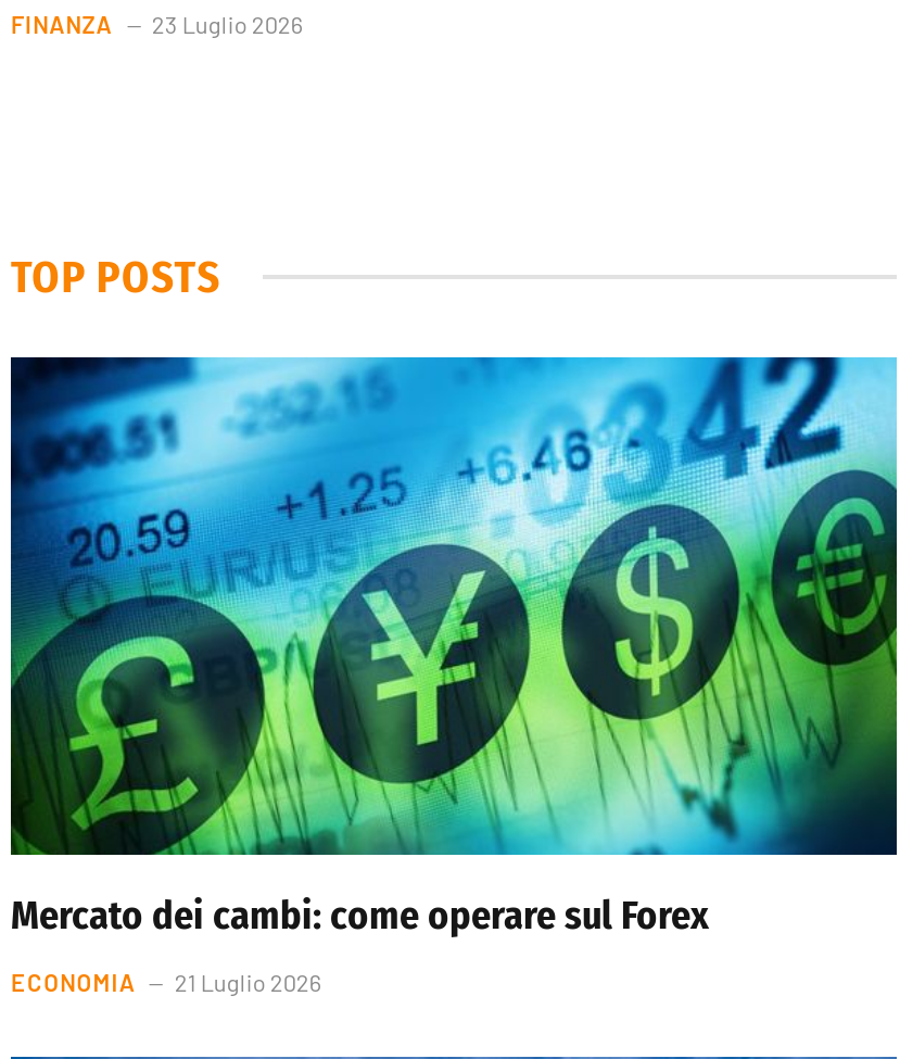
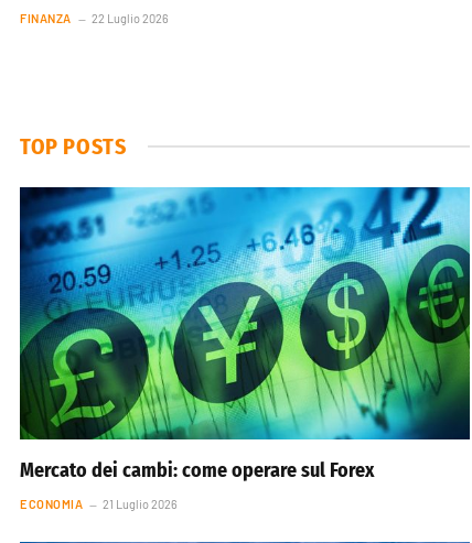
[11,9,304,37] FINANZA 23 Luglio 2026 -> [20,11,169,25] FINANZA 22 Luglio 2026

